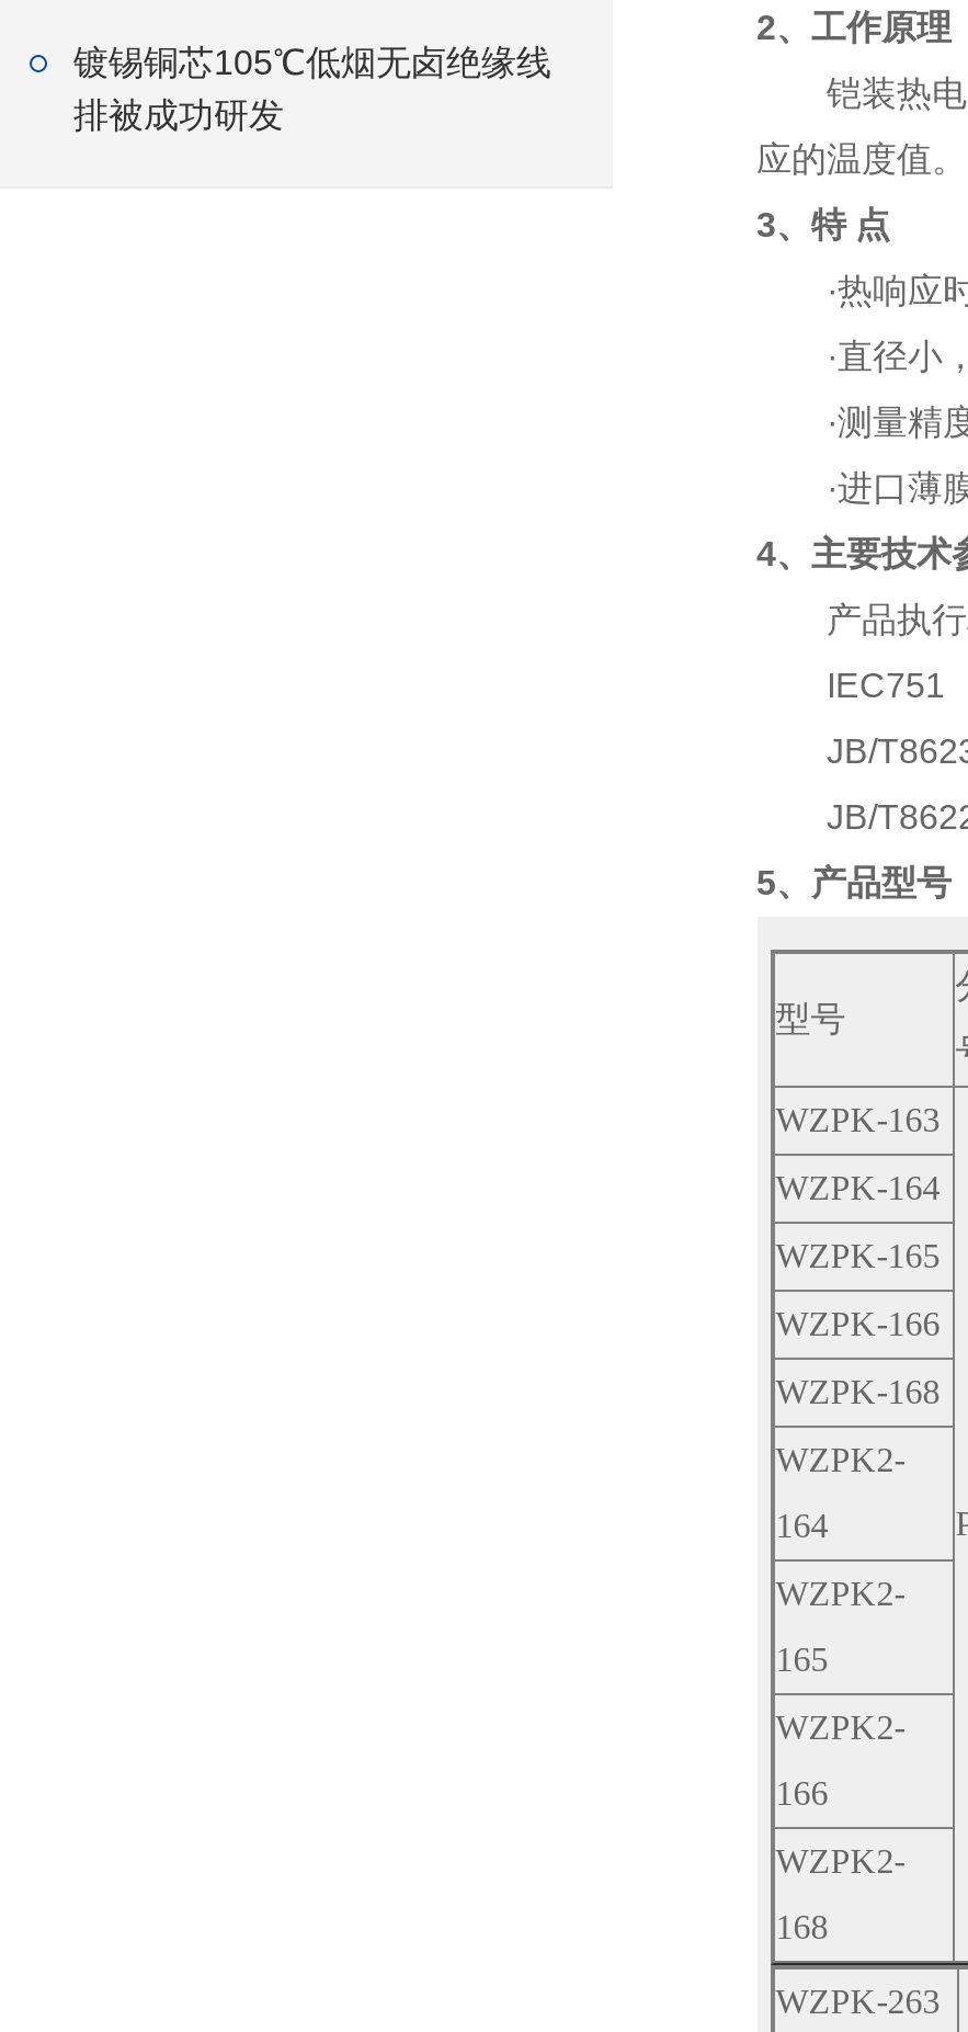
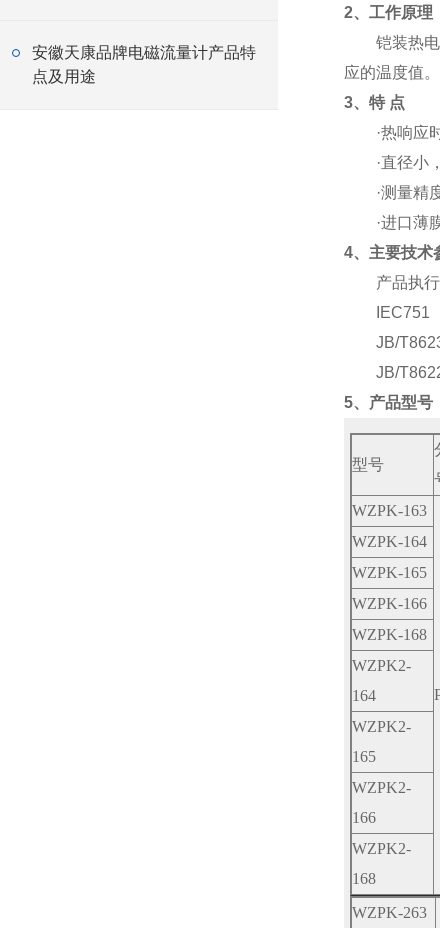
[73,44,551,134] 镀锡铜芯105℃低烟无卤绝缘线 | 排被成功研发 -> [32,44,256,85] 安徽天康品牌电磁流量计产品特 | 点及用途

